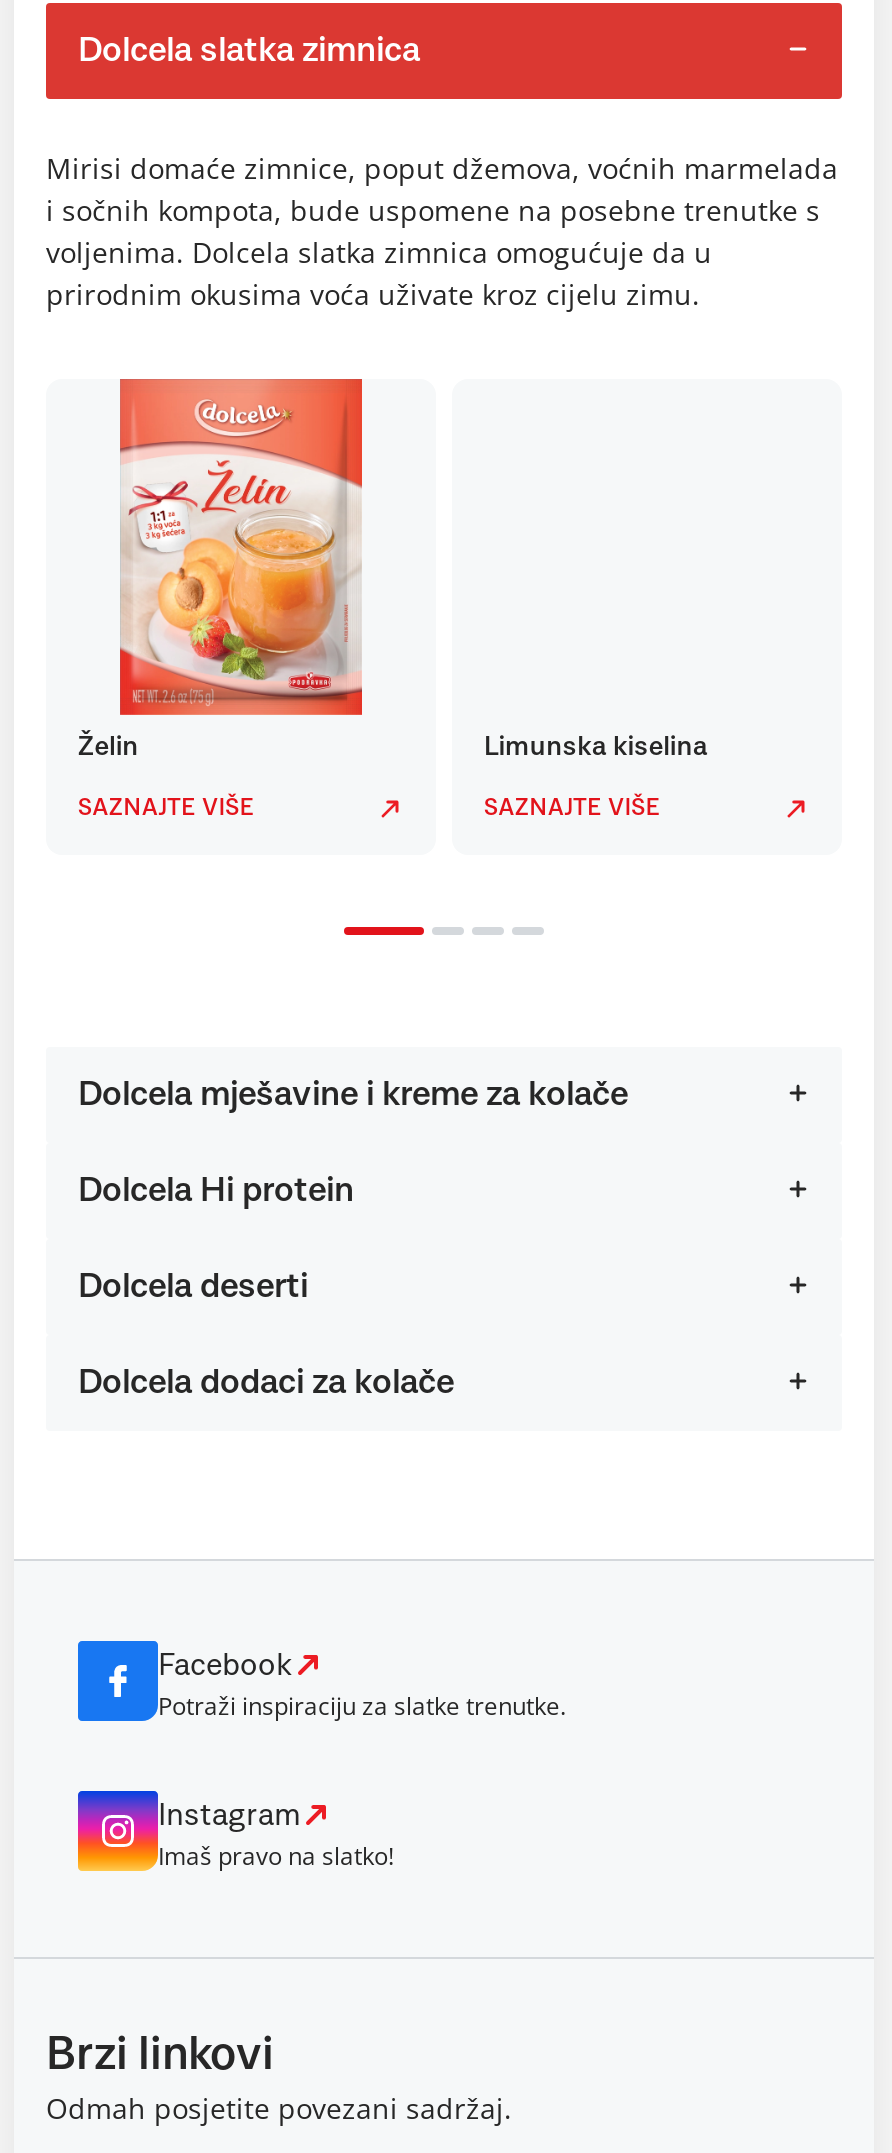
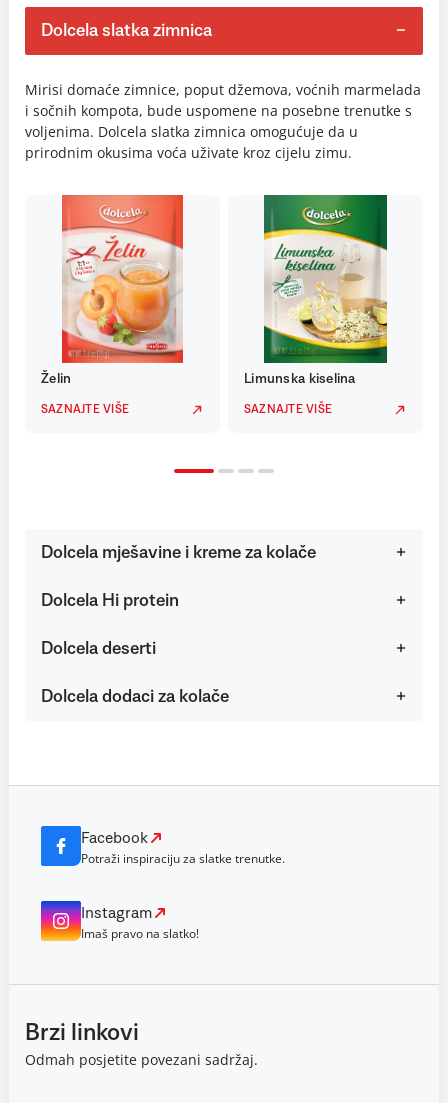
none -> [263,194,388,364] [image]

